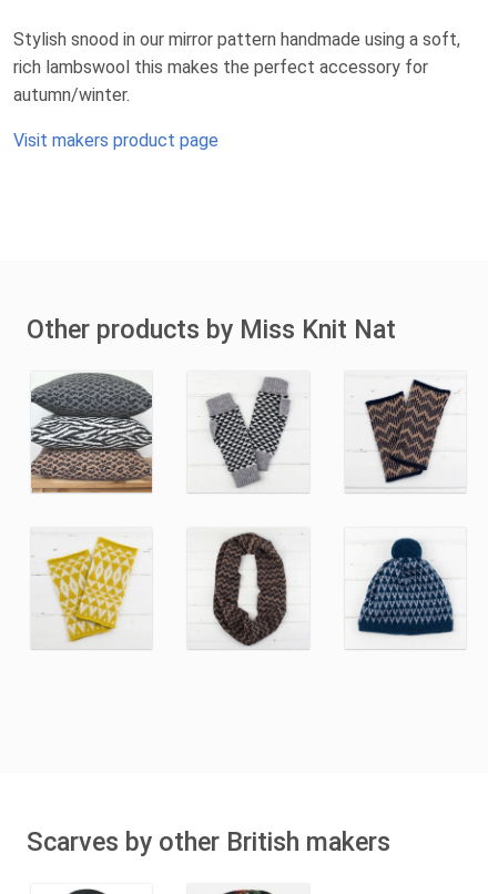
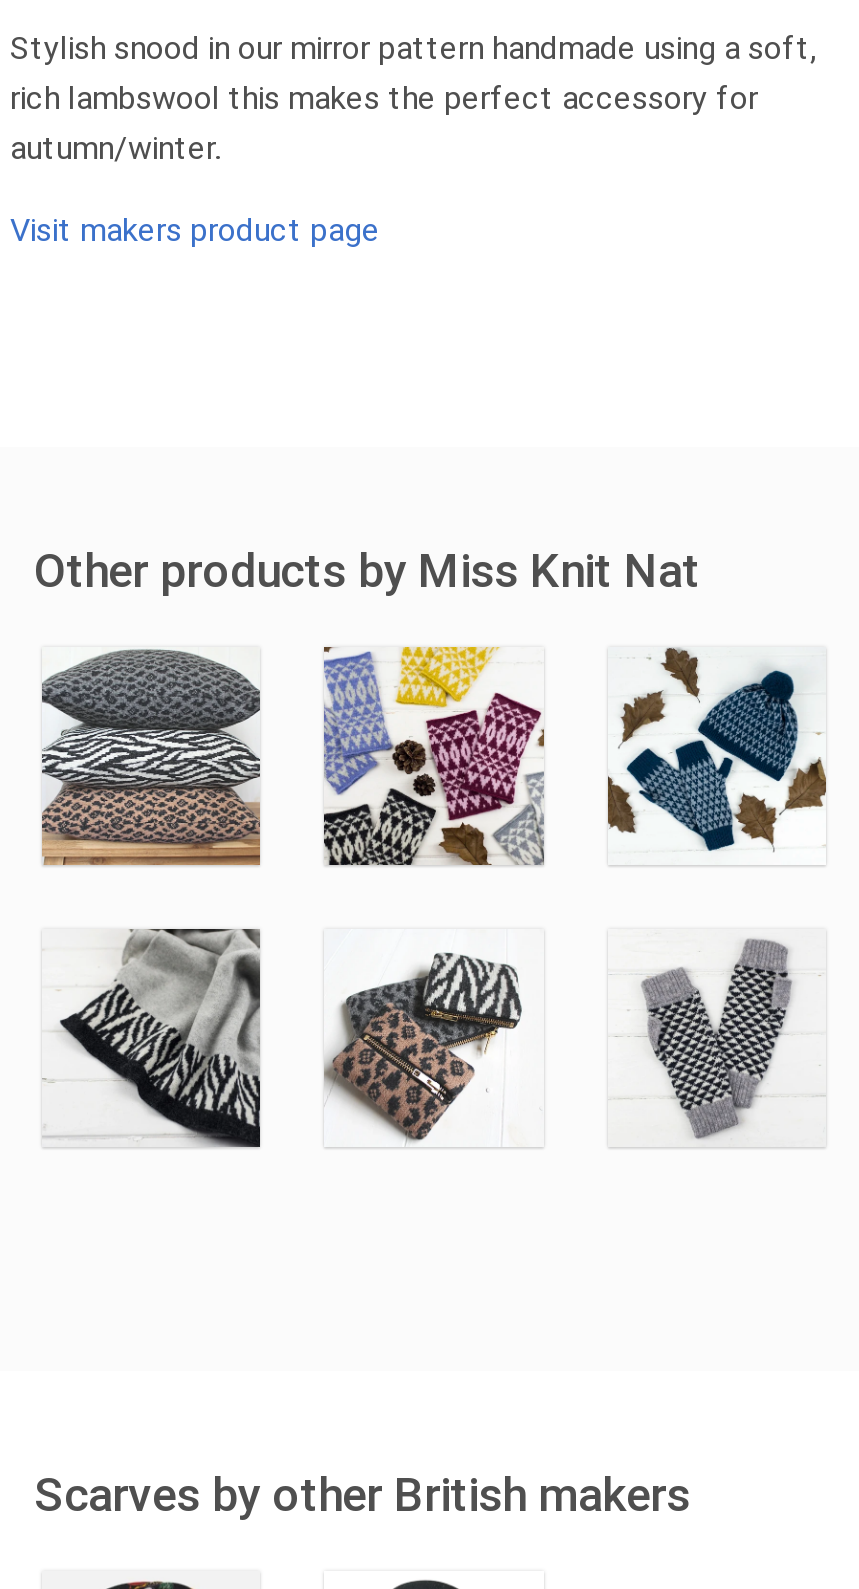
[187,372,309,492] [image] -> [322,645,546,867] [image]
[345,373,466,489] [image] -> [606,647,828,853] [image]
[35,528,152,649] [image] -> [58,927,262,1149] [image]
[187,530,297,648] [image] -> [322,935,524,1145] [image]
[356,534,455,644] [image] -> [630,937,804,1141] [image]

